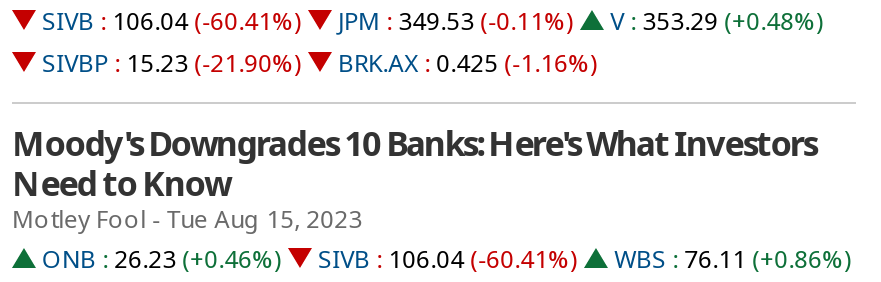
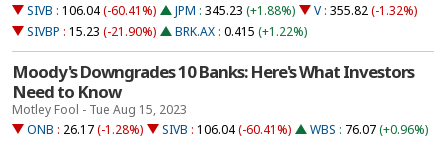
[338,4,572,38] JPM : 349.53 (-0.11%) -> [175,2,295,19] JPM : 345.23 (+1.88%)
[610,4,822,38] V : 353.29 (+0.48%) -> [314,2,417,19] V : 355.82 (-1.32%)
[42,46,596,80] SIVBP : 15.23 (-21.90%) BRK.AX : 0.425 (-1.16%) -> [27,23,307,40] SIVBP : 15.23 (-21.90%) BRK.AX : 0.415 (+1.22%)
[42,242,280,276] ONB : 26.23 (+0.46%) -> [27,121,143,138] ONB : 26.17 (-1.28%)
[614,242,850,276] WBS : 76.11 (+0.86%) -> [310,121,428,138] WBS : 76.07 (+0.96%)

